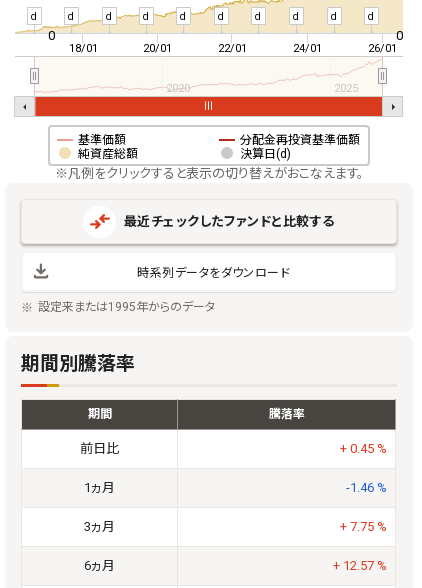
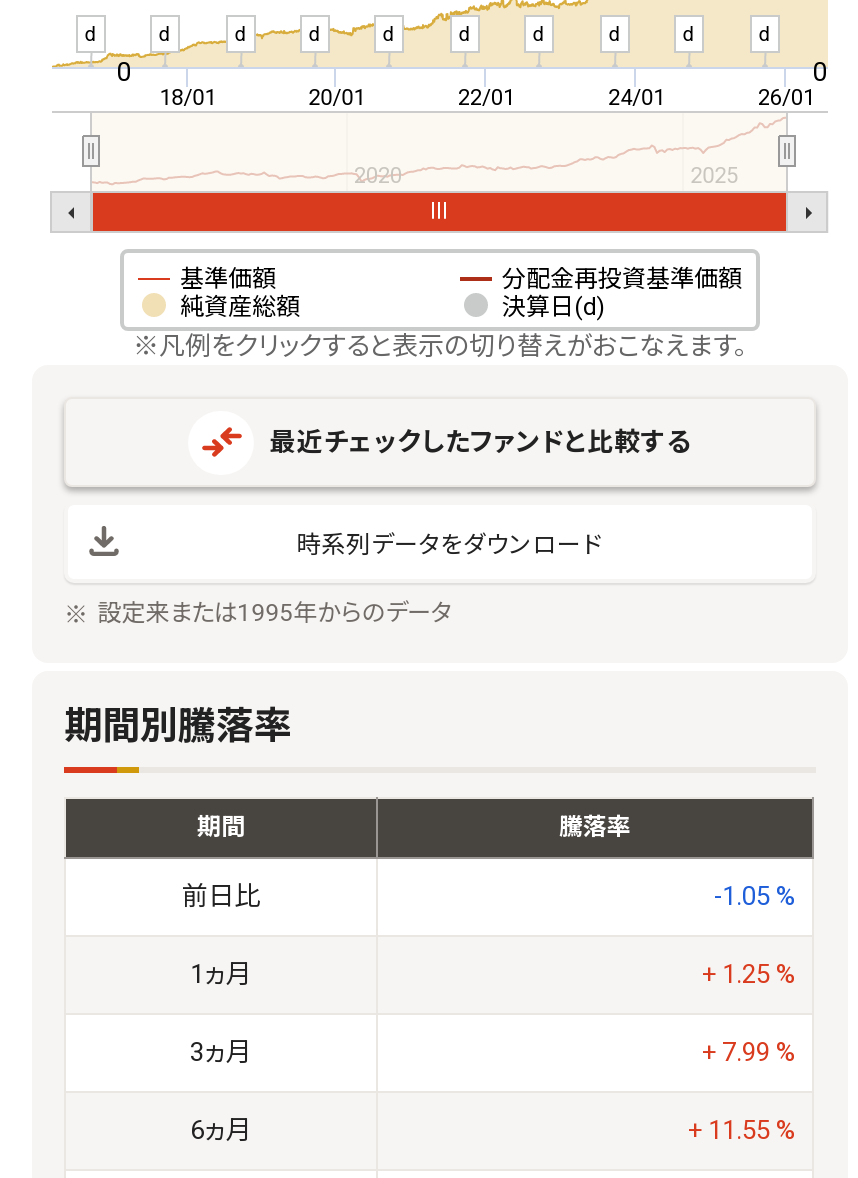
[340,441,387,456] + 0.45 % -> [714,881,796,911] -1.05 %
[346,480,387,495] -1.46 % -> [702,959,796,989] + 1.25 %
[340,519,387,534] + 7.75 % -> [702,1037,796,1067] + 7.99 %
[333,558,387,573] + 12.57 % -> [688,1115,796,1145] + 11.55 %

